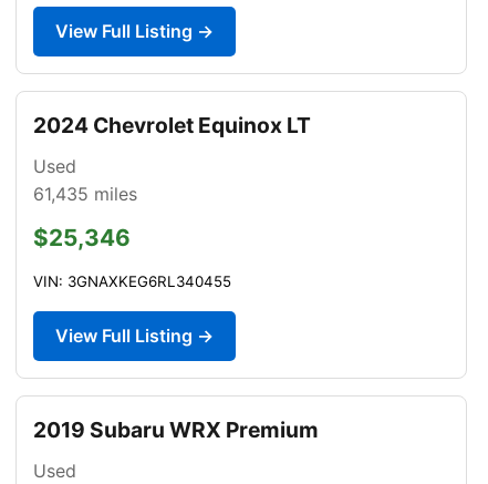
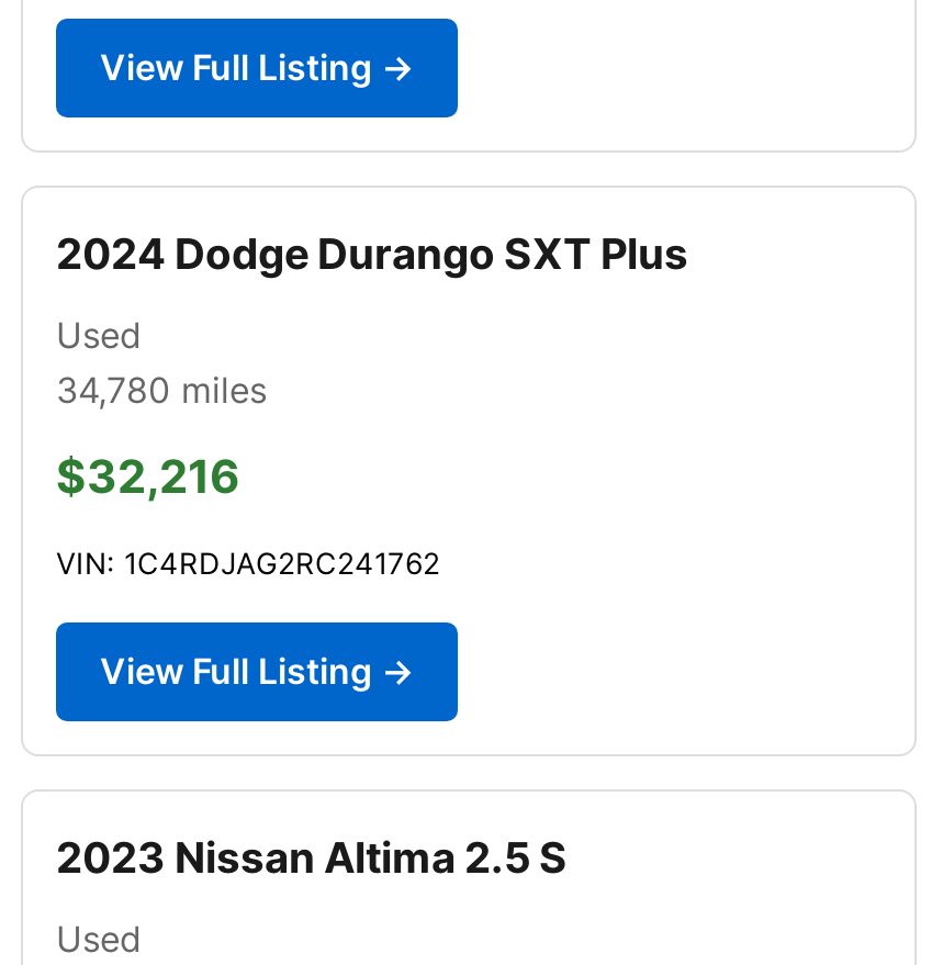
[33,112,311,138] 2024 Chevrolet Equinox LT -> [56,227,688,280] 2024 Dodge Durango SXT Plus
[33,183,137,205] 61,435 miles -> [56,368,267,411] 34,780 miles
[33,224,131,251] $25,346 -> [56,449,240,504] $32,216
[33,272,231,290] VIN: 3GNAXKEG6RL340455 -> [56,545,440,581] VIN: 1C4RDJAG2RC241762
[33,416,319,443] 2019 Subaru WRX Premium -> [56,831,568,884] 2023 Nissan Altima 2.5 S

